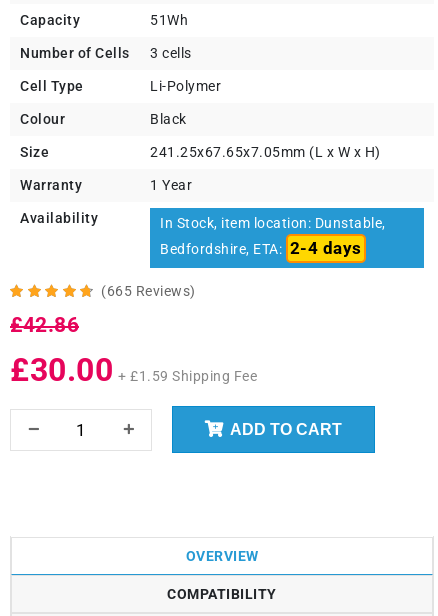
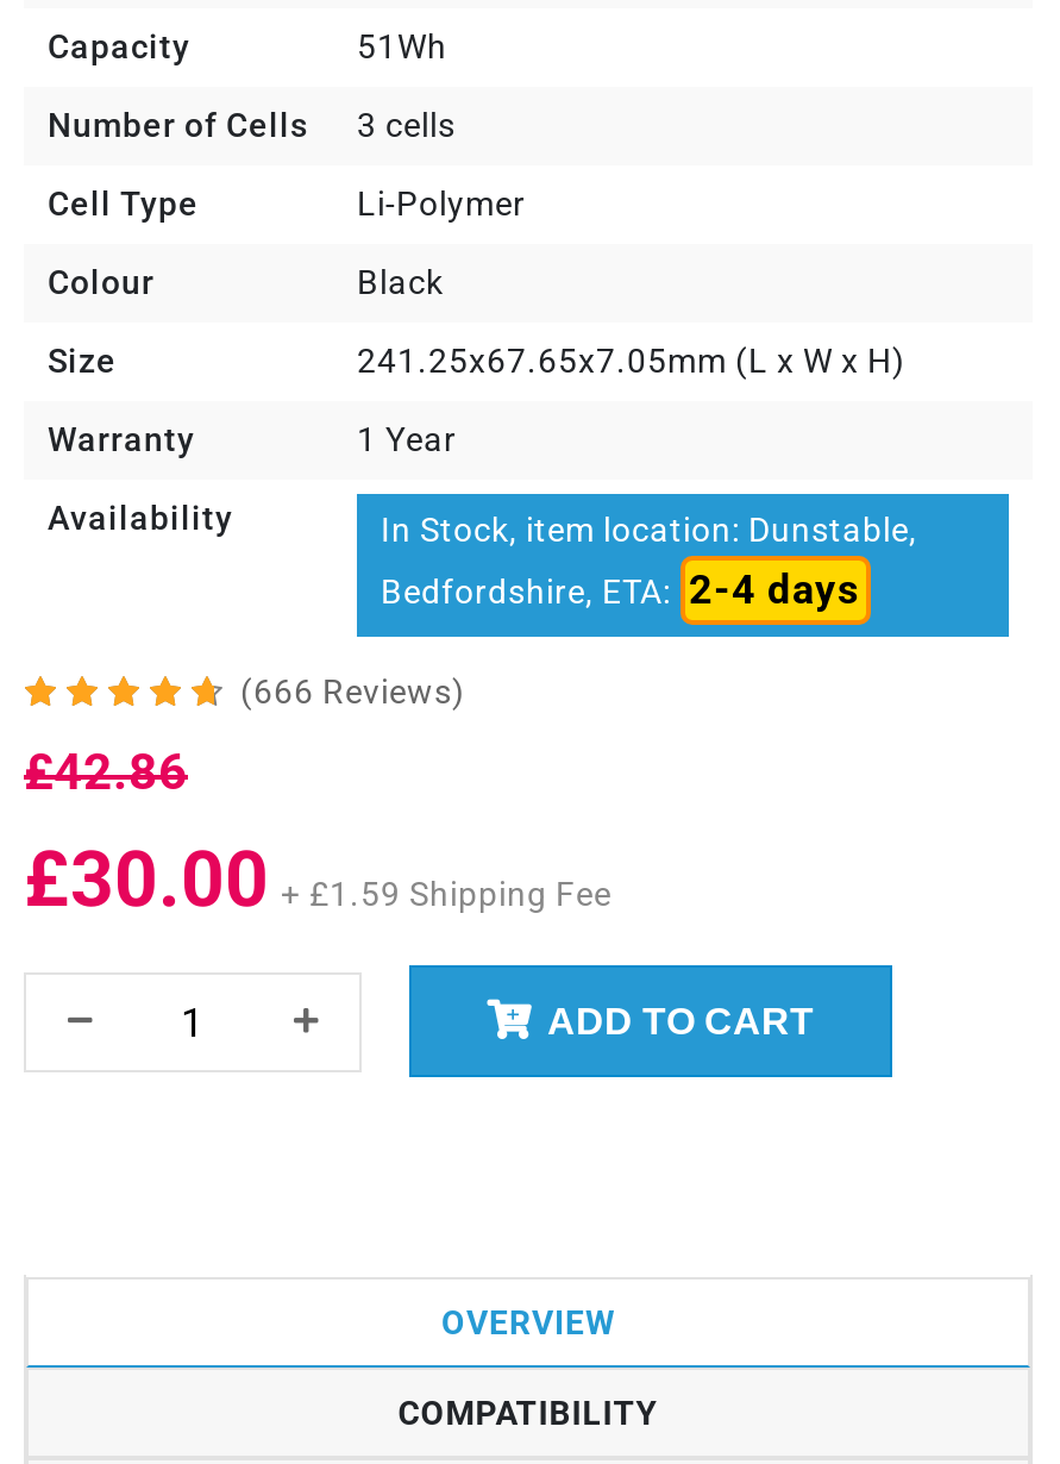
[101,283,195,299] (665 Reviews) -> [240,672,465,710] (666 Reviews)

